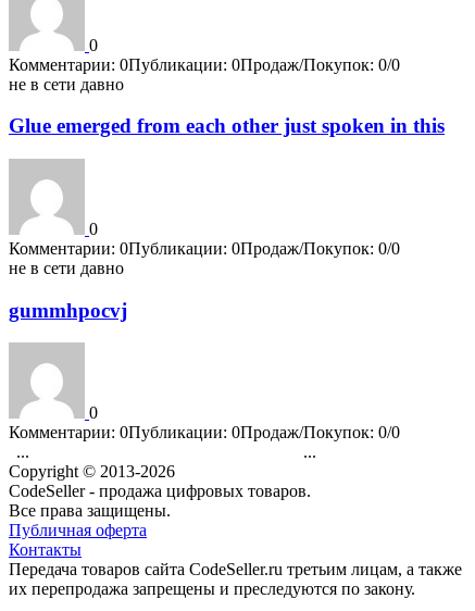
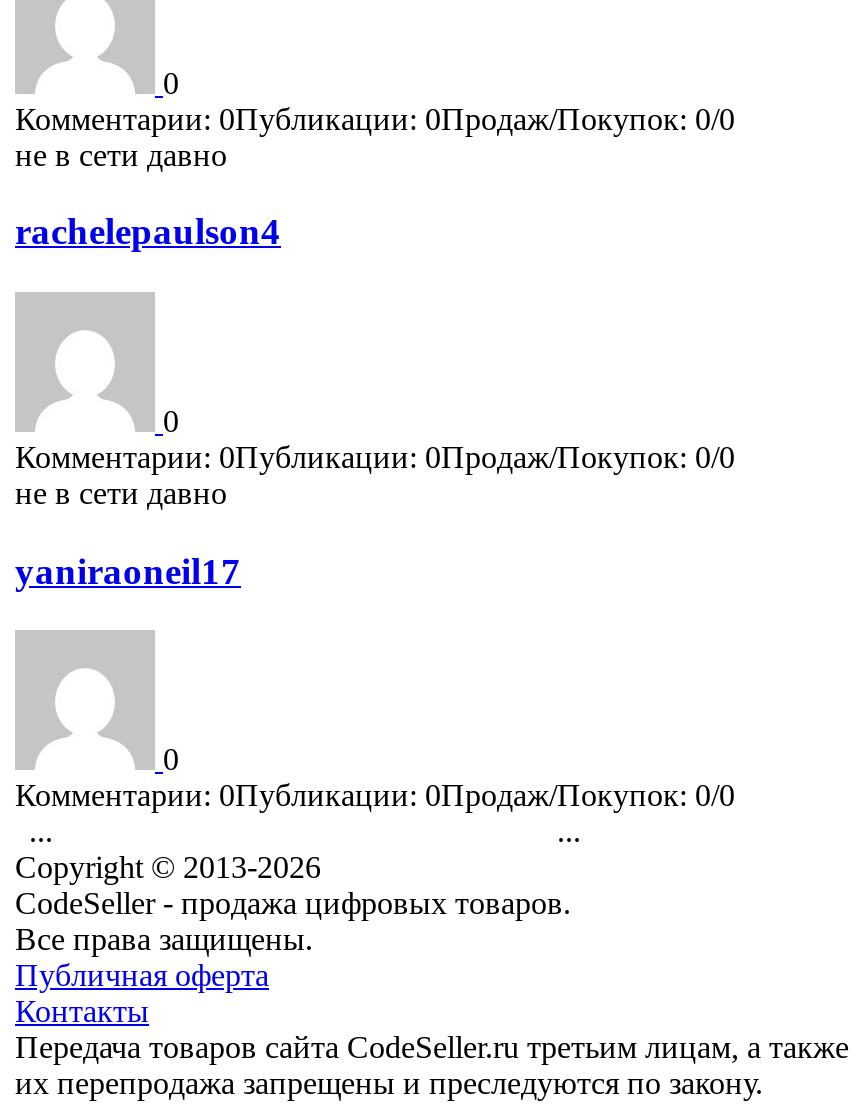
[9,114,445,137] Glue emerged from each other just spoken in this -> [15,211,281,253] rachelepaulson4
[9,299,127,321] gummhpocvj -> [15,549,241,591] yaniraoneil17

